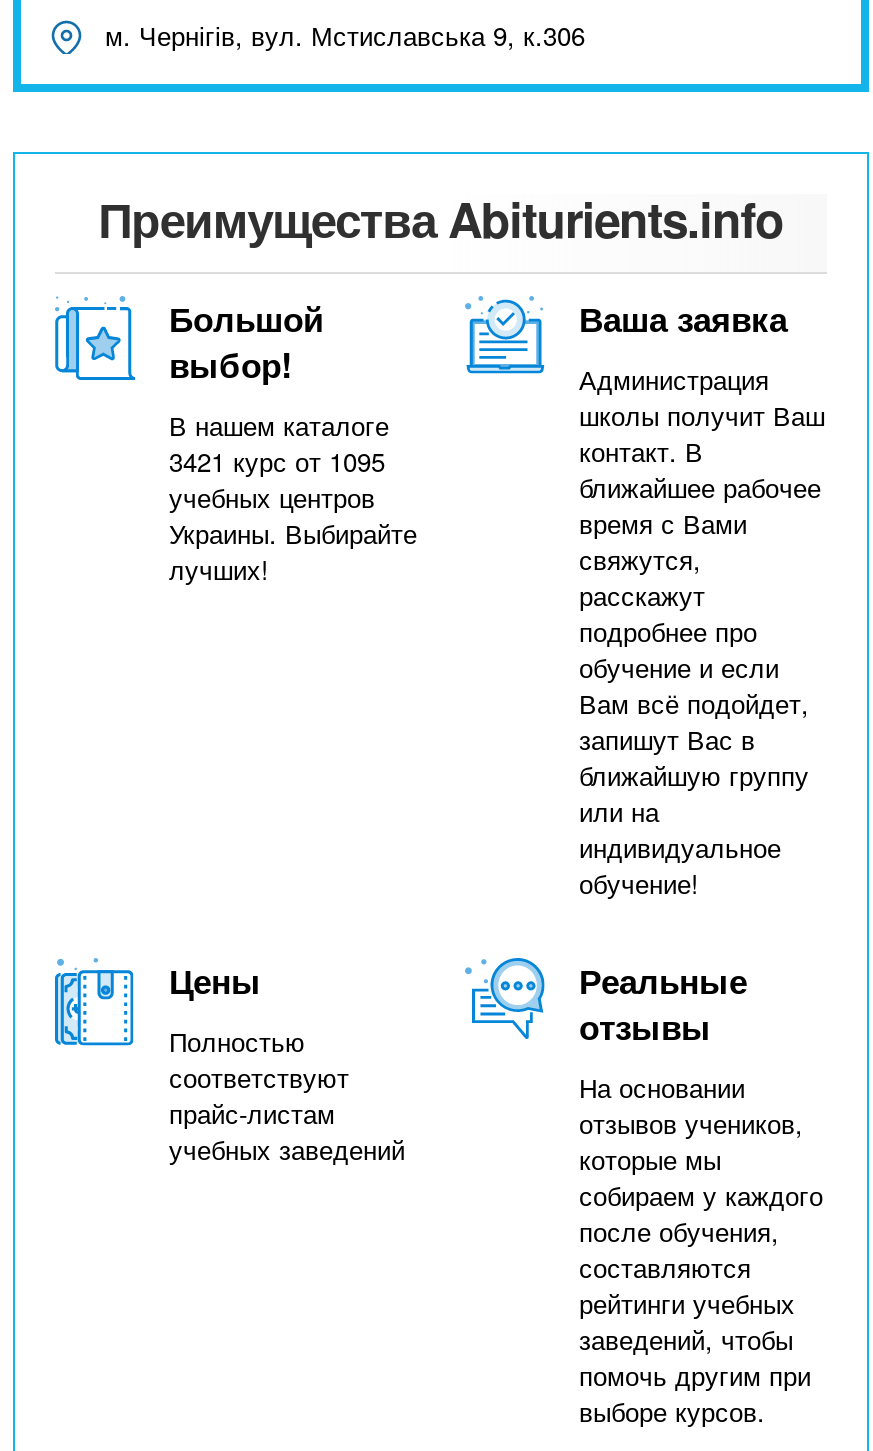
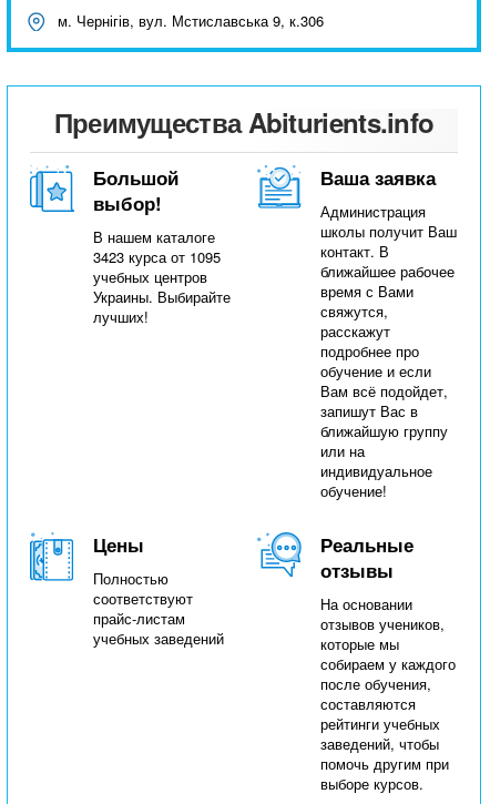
[169,442,385,480] 3421 курс от 1095 -> [93,246,221,267] 3423 курса от 1095

